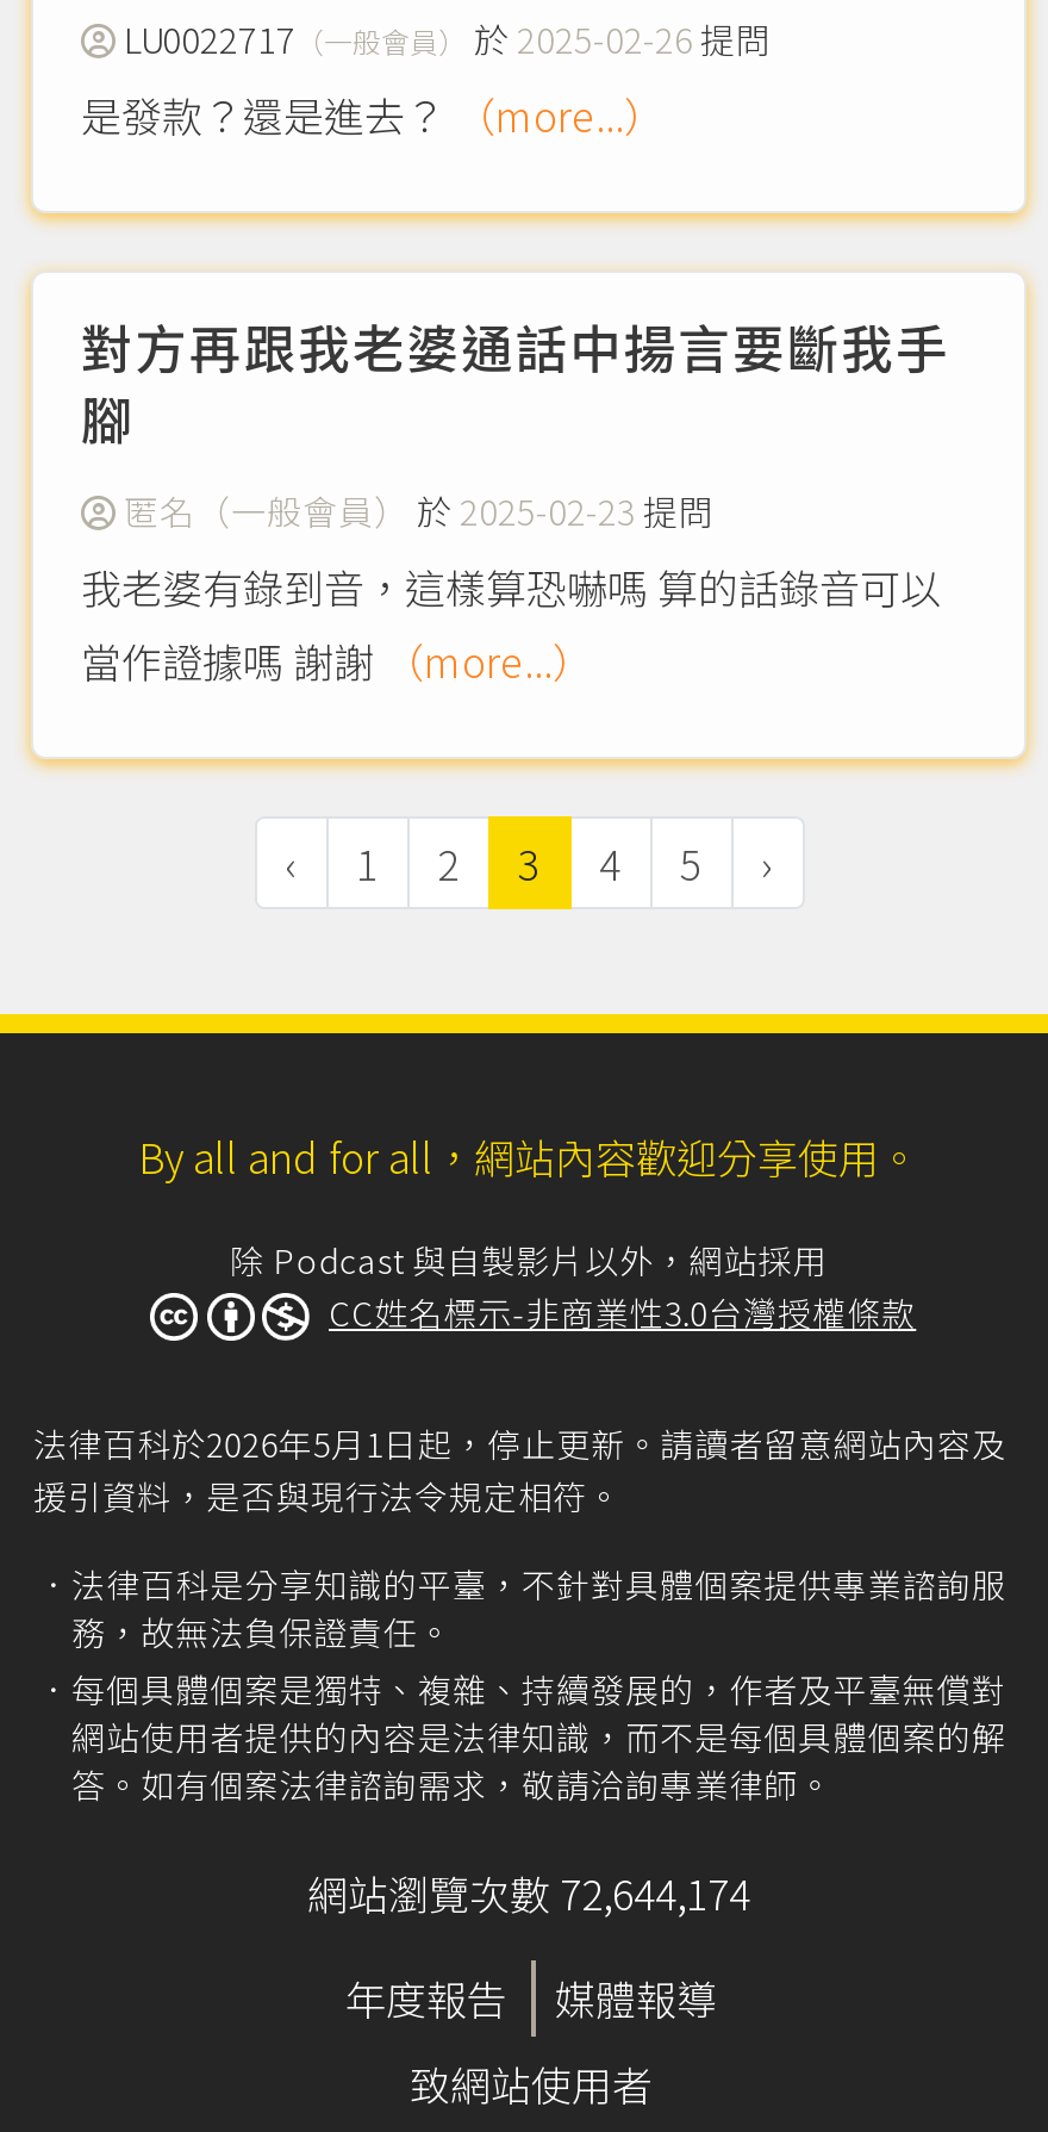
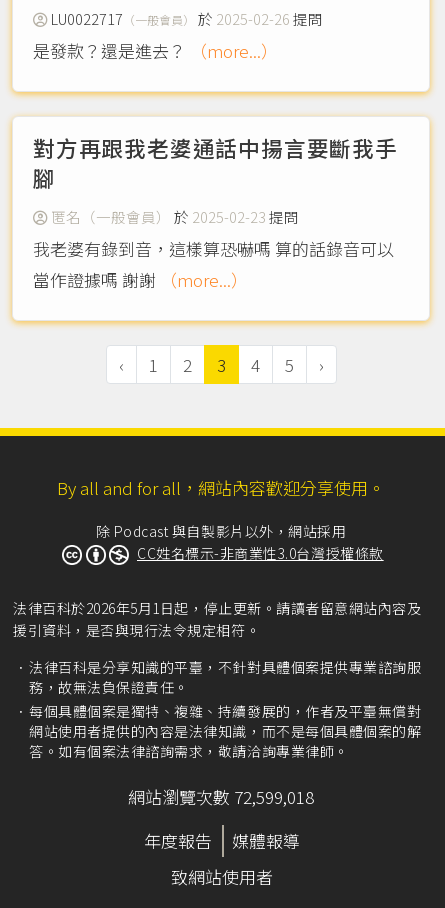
[307,1863,750,1922] 網站瀏覽次數 72,644,174 -> [128,784,314,809] 網站瀏覽次數 72,599,018

